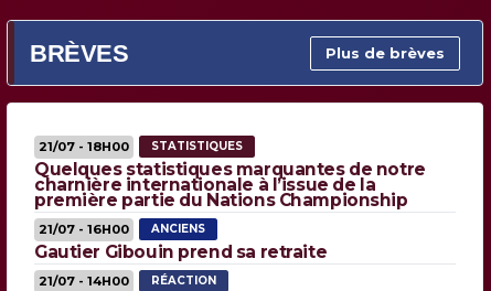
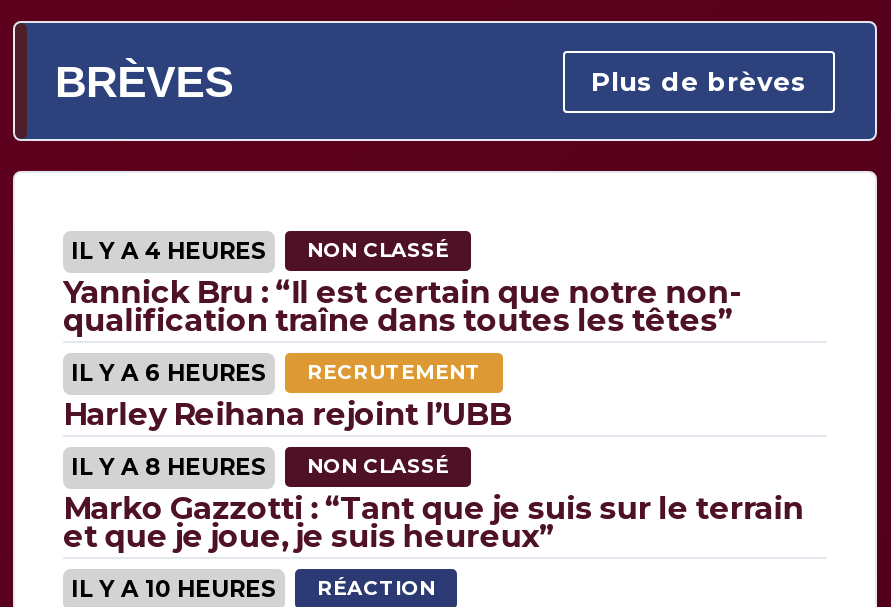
[34,139,426,289] 21/07 - 18H00 | STATISTIQUES | Quelques statistiques marquantes de notre | charnière internationale à l’issue de la | première partie du Nations Championship | 21/07 - 16H00 | ANCIENS | Gautier Gibouin prend sa retraite | 21/07 - 14H00 -> [63,238,804,603] IL Y A 4 HEURES | NON CLASSÉ | Yannick Bru : “Il est certain que notre non- | qualification traîne dans toutes les têtes” | IL Y A 6 HEURES | RECRUTEMENT | Harley Reihana rejoint l’UBB | IL Y A 8 HEURES | NON CLASSÉ | Marko Gazzotti : “Tant que je suis sur le terrain | et que je joue, je suis heureux” | IL Y A 10 HEURES

